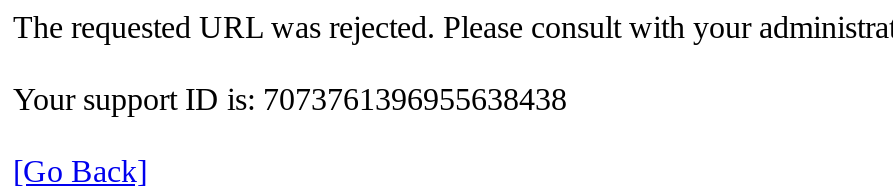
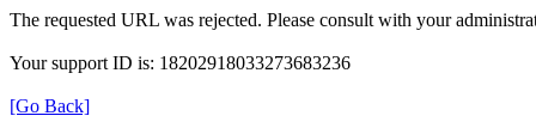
[13,82,567,116] Your support ID is: 7073761396955638438 -> [10,53,351,73] Your support ID is: 18202918033273683236

